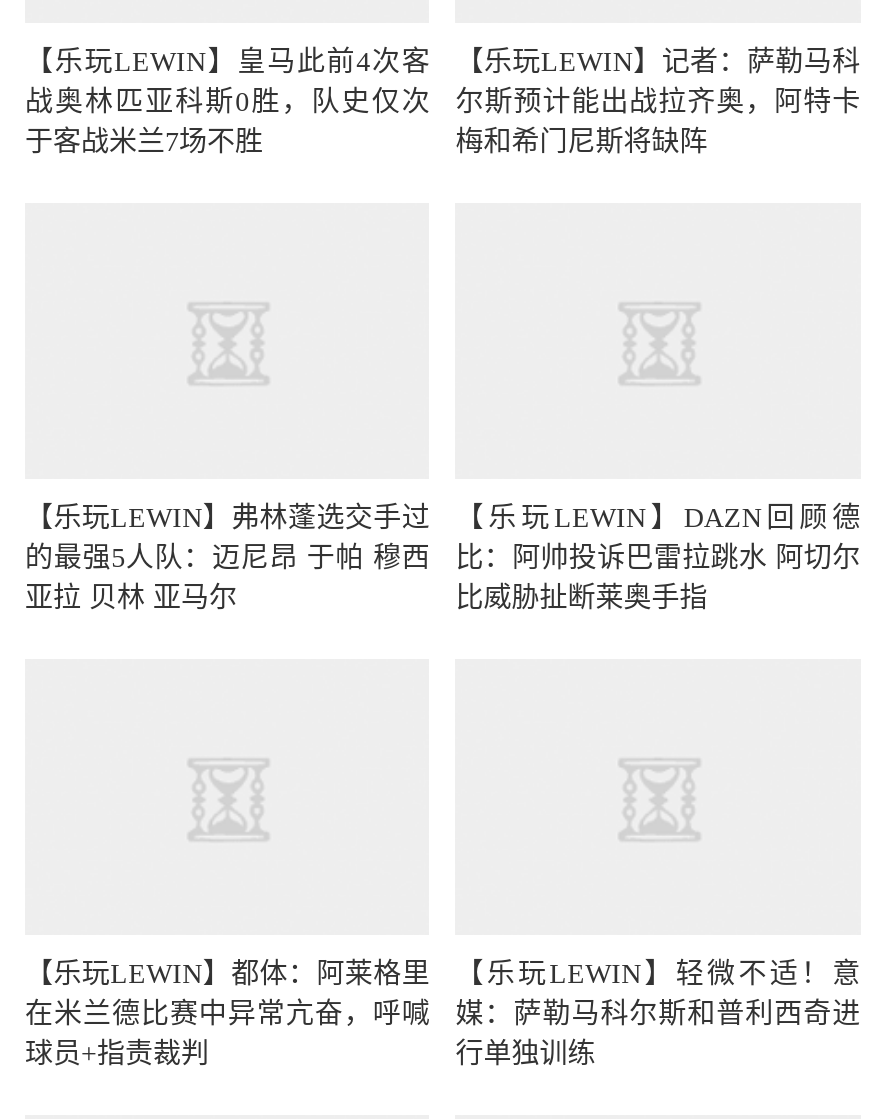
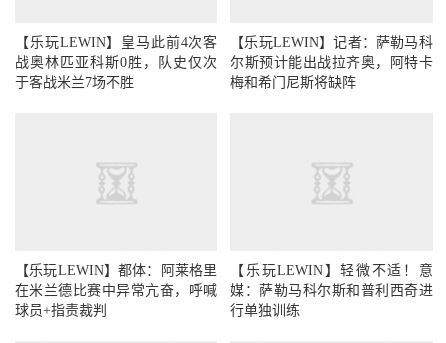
[25,502,430,612] 【乐玩LEWIN】弗林蓬选交手过 | 的最强5人队：迈尼昂 于帕 穆西 | 亚拉 贝林 亚马尔 -> none
[455,502,860,612] 【乐玩LEWIN】DAZN回顾德 | 比：阿帅投诉巴雷拉跳水 阿切尔 | 比威胁扯断莱奥手指 -> none

